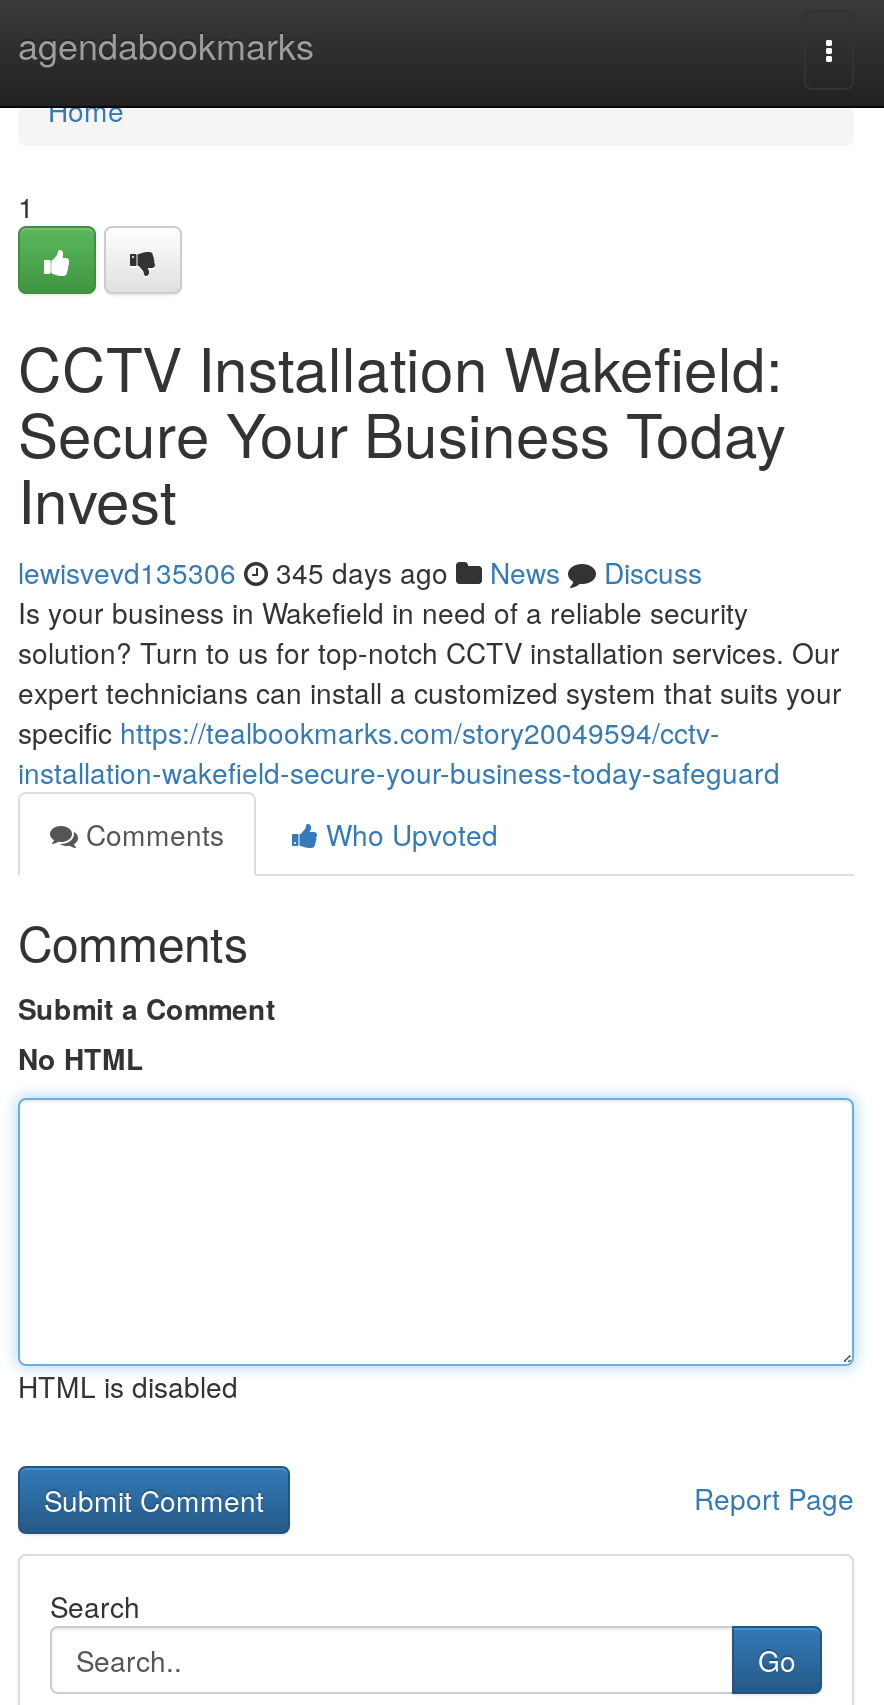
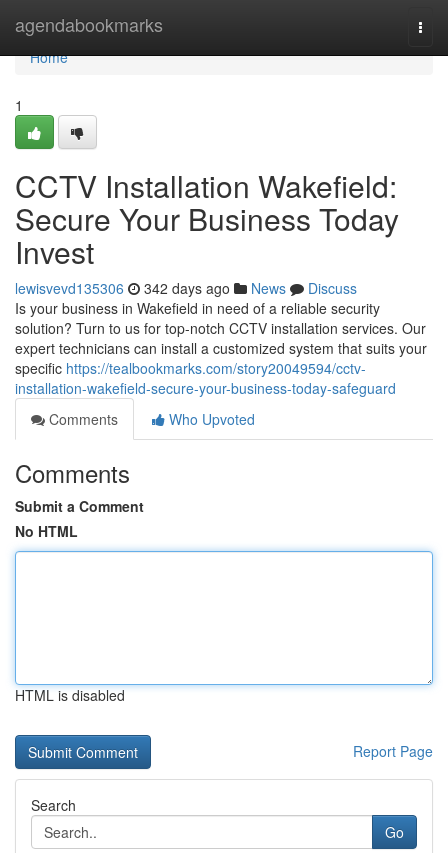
[18,552,702,592] lewisvevd135306 345 days ago News Discuss -> [15,278,357,298] lewisvevd135306 342 days ago News Discuss

